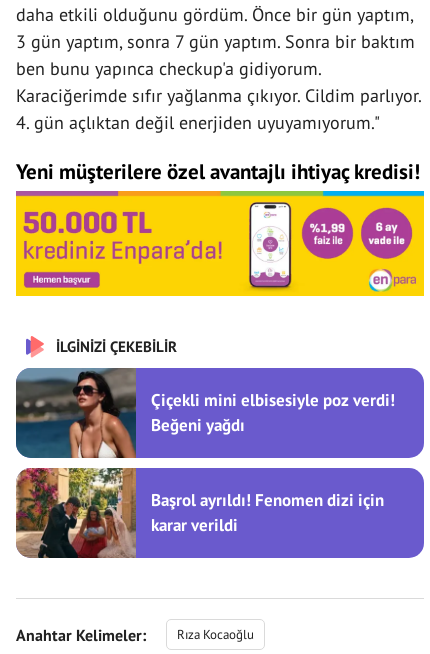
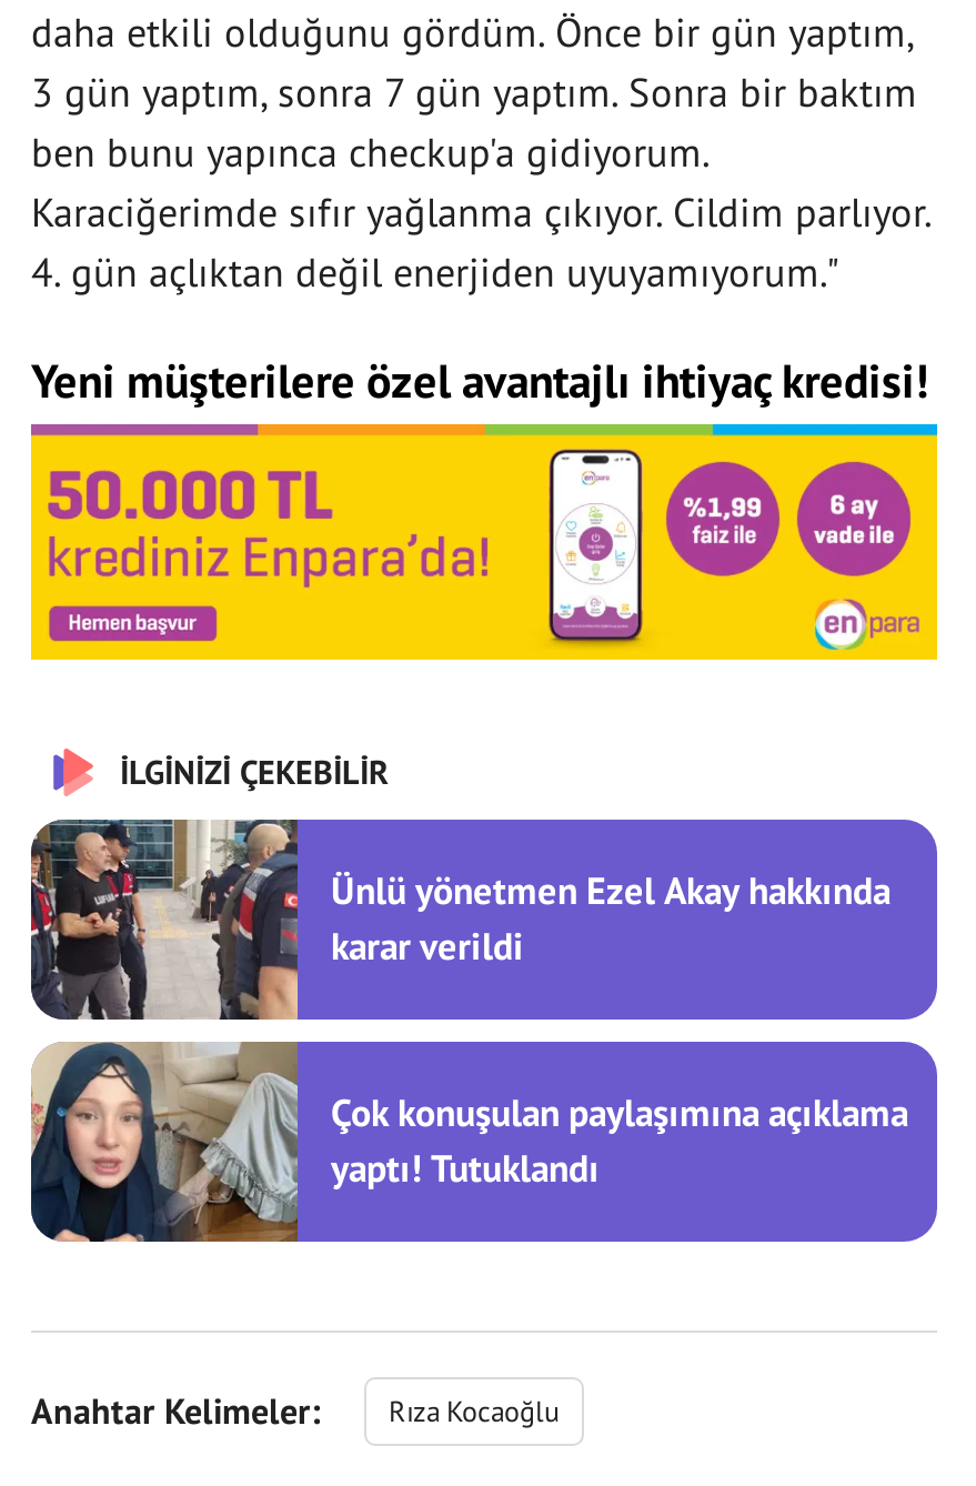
[15,367,395,511] [image] | Çiçekli mini elbisesiyle poz verdi! | Beğeni yağdı | Başrol ayrıldı! Fenomen dizi için -> [31,820,891,1022] [image] | Ünlü yönetmen Ezel Akay hakkında
[16,468,136,558] [image] -> [29,1042,300,1244] [image]
moved [151,514,238,536] -> [331,921,524,970]: karar verildi
none -> [331,1087,908,1192] Çok konuşulan paylaşımına açıklama | yaptı! Tutuklandı

